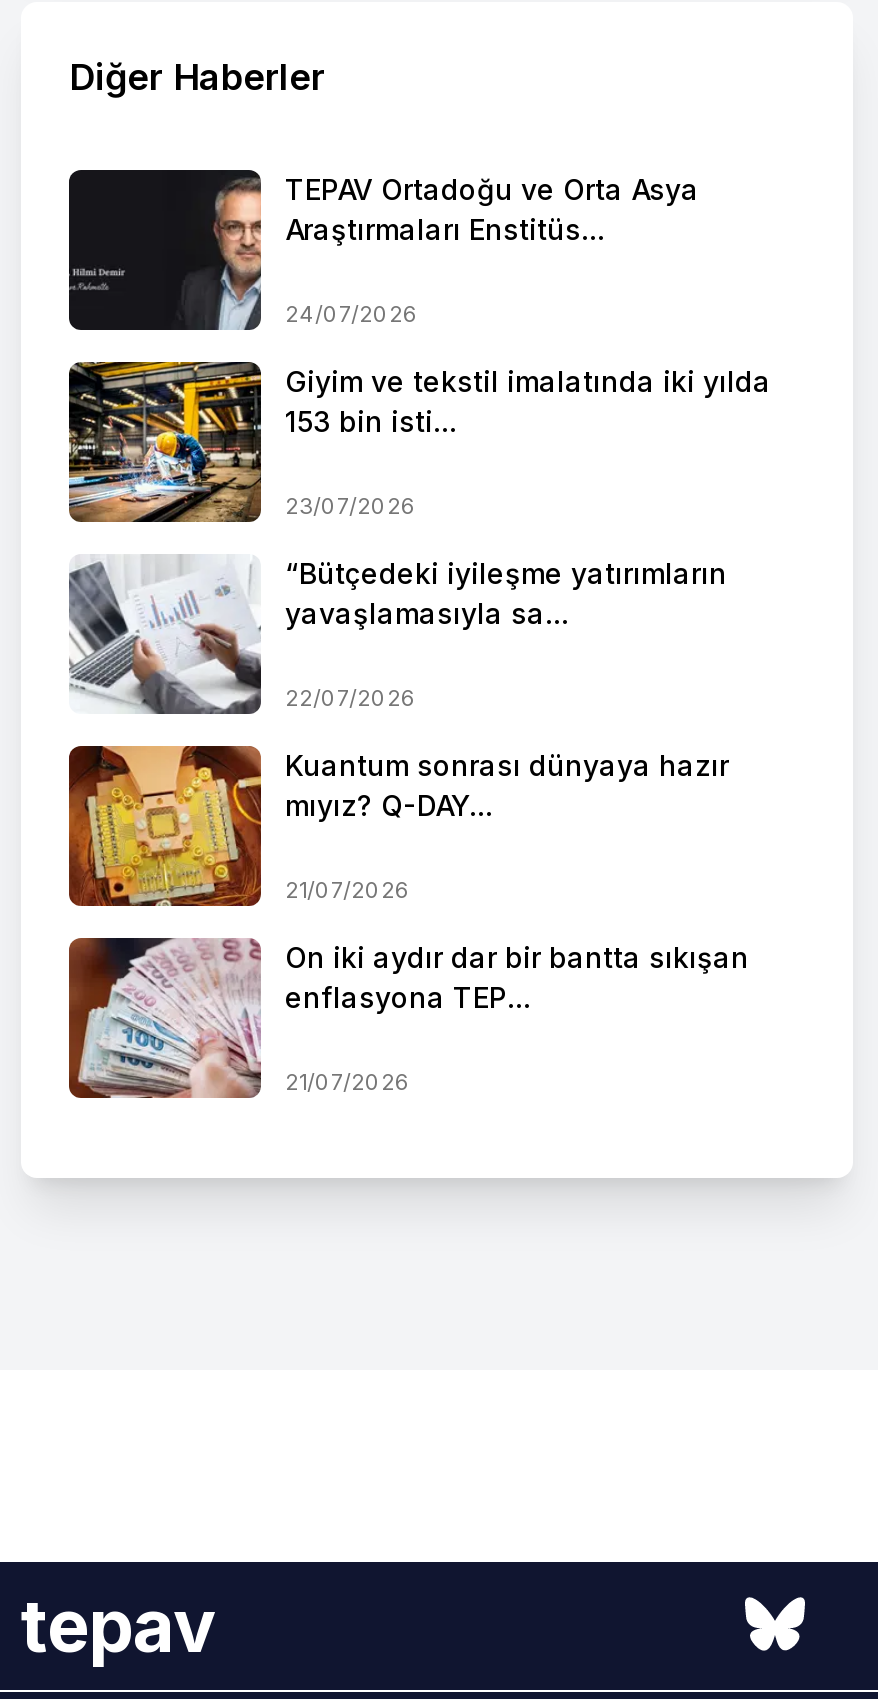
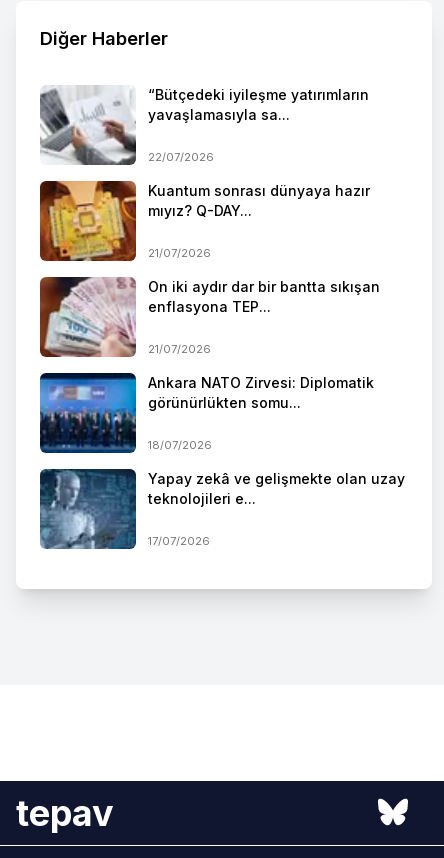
[67,168,771,520] [image] | TEPAV Ortadoğu ve Orta Asya | Araştırmaları Enstitüs... | 24/07/2026 | Giyim ve tekstil imalatında iki yılda | 153 bin isti... | 23/07/2026 -> none
[67,360,261,522] [image] -> none
moved [65,552,749,1096] -> [38,84,380,356]: [image] | “Bütçedeki iyileşme yatırımların | yavaşlamasıyla sa... | ... | enflasyona TEP... | 21/07/2026
none -> [39,372,405,548] [image] | Ankara NATO Zirvesi: Diplomatik | görünürlükten somu... | 18/07/2026 | Yapay zekâ ve gelişmekte olan uzay | teknolojileri e... | 17/07/2026
none -> [39,468,137,550] [image]

